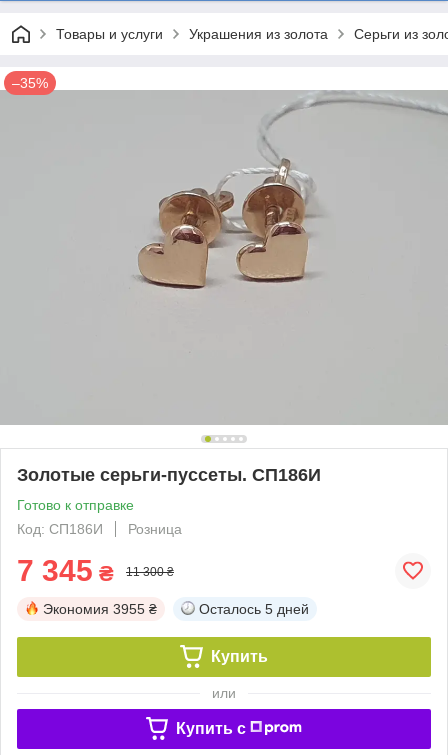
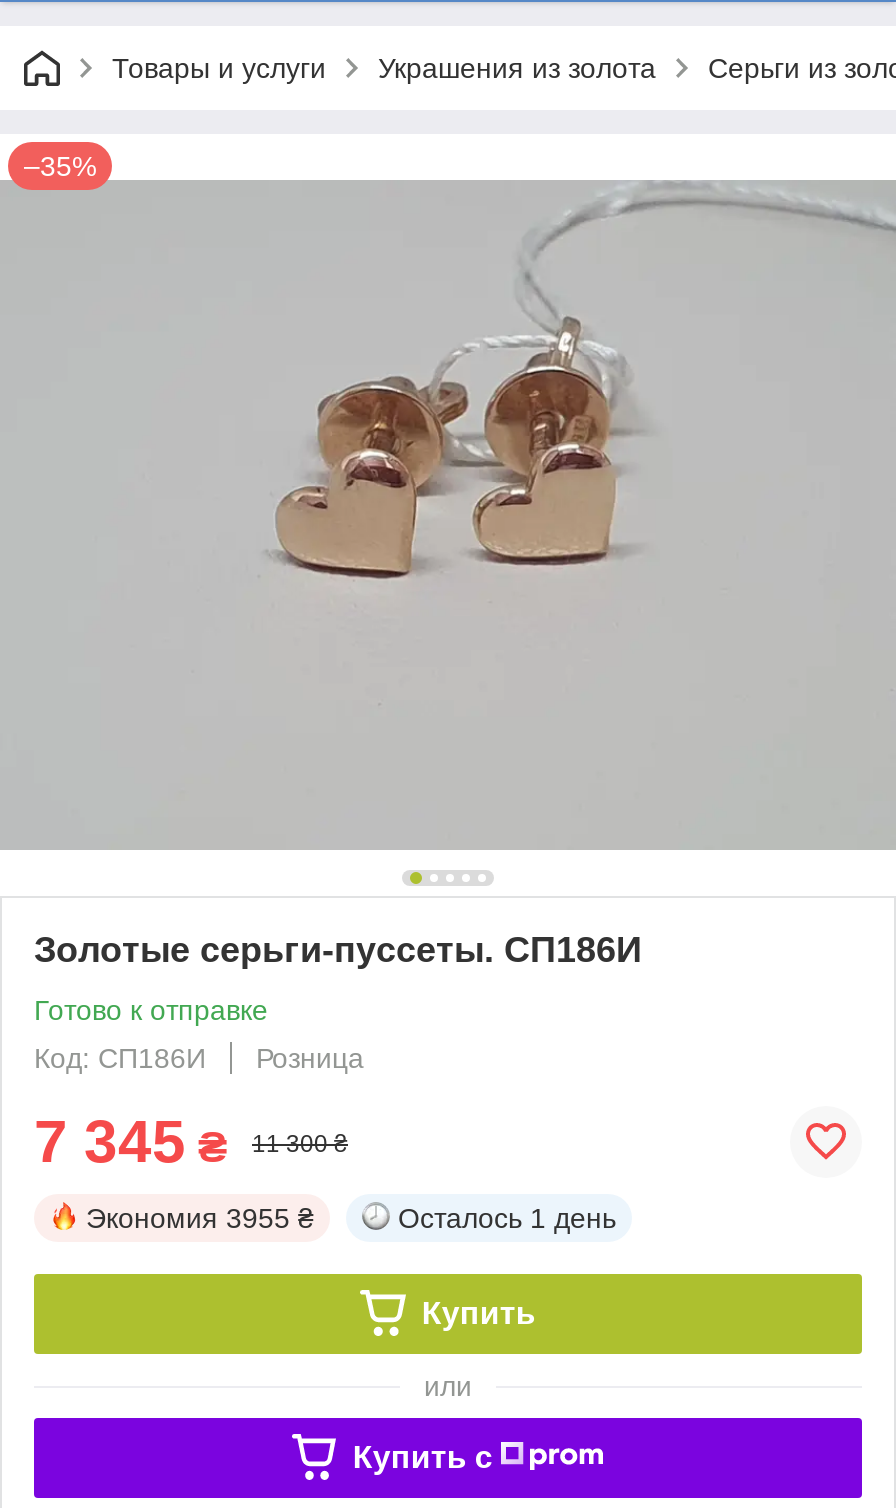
[199,601,309,617] Осталось 5 дней -> [398,1202,616,1234] Осталось 1 день

